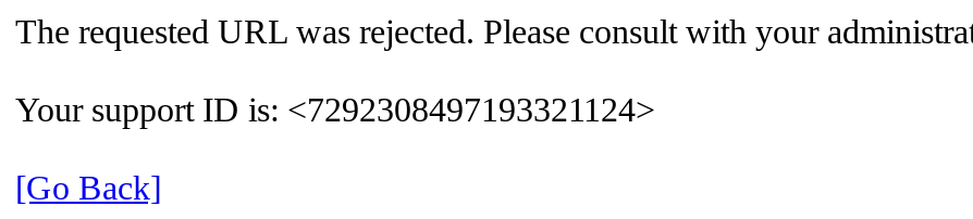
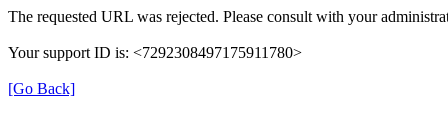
[15,91,655,128] Your support ID is: <7292308497193321124> -> [8,44,302,61] Your support ID is: <7292308497175911780>

